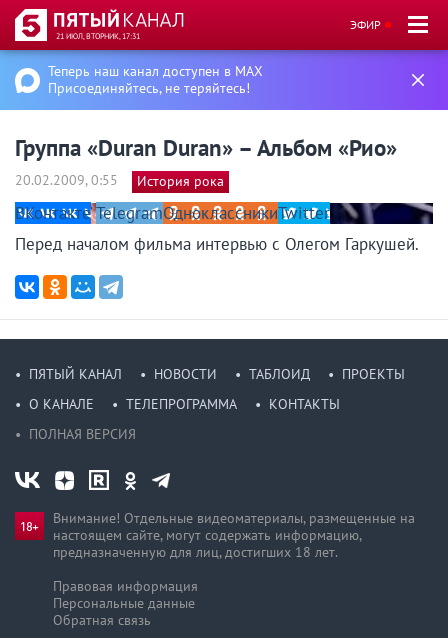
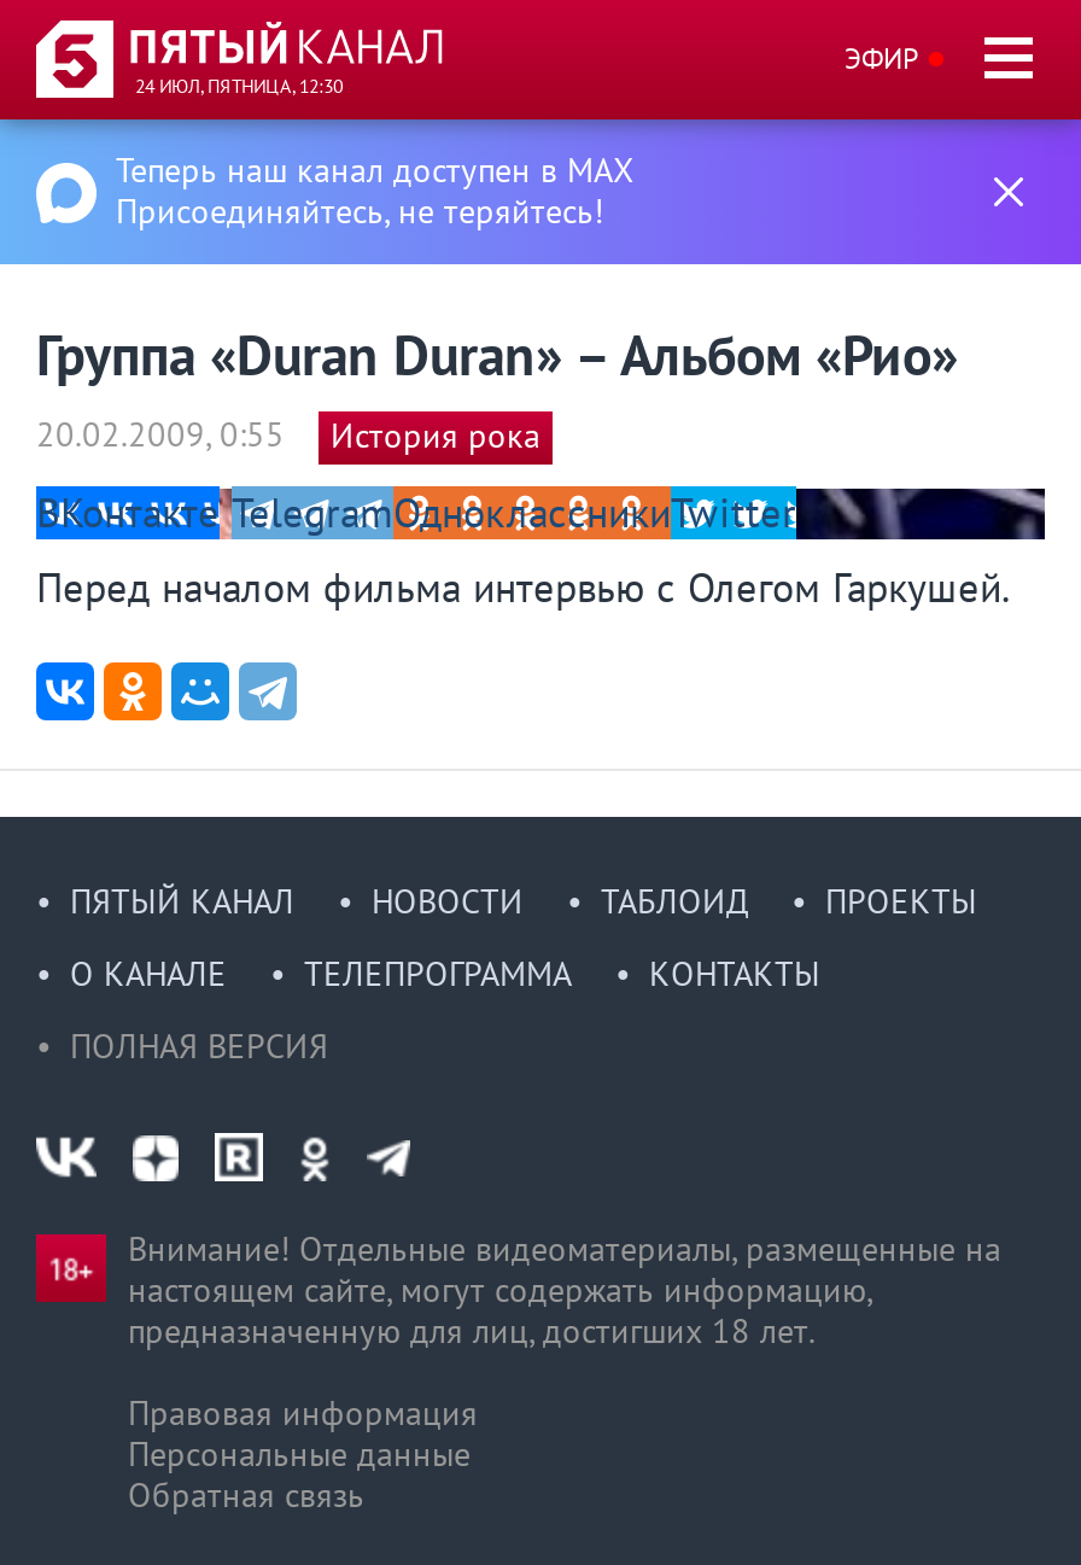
[56,31,140,41] 21 ИЮЛ, ВТОРНИК, 17:31 -> [135,74,343,98] 24 ИЮЛ, ПЯТНИЦА, 12:30

